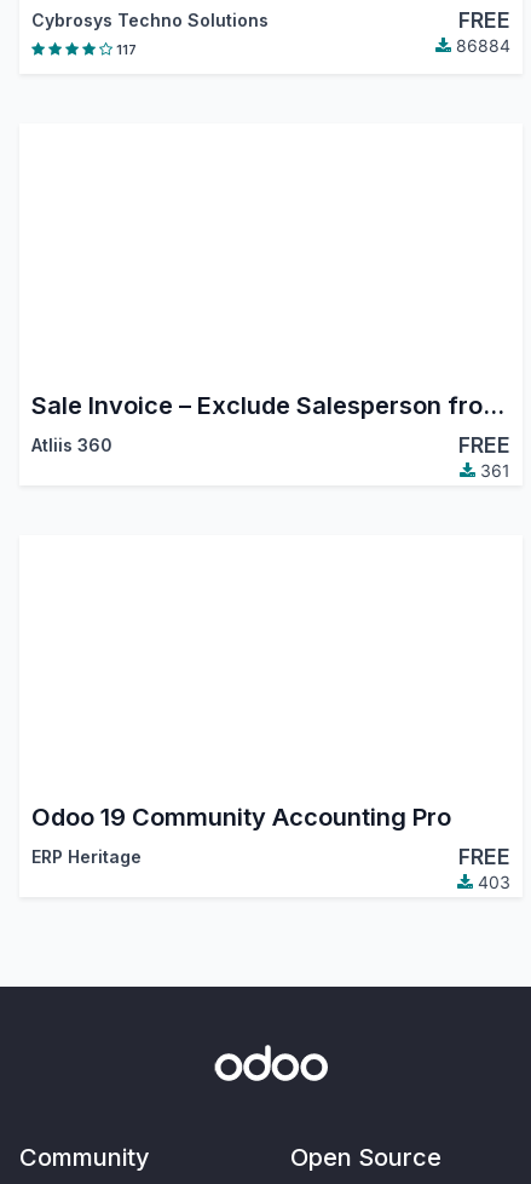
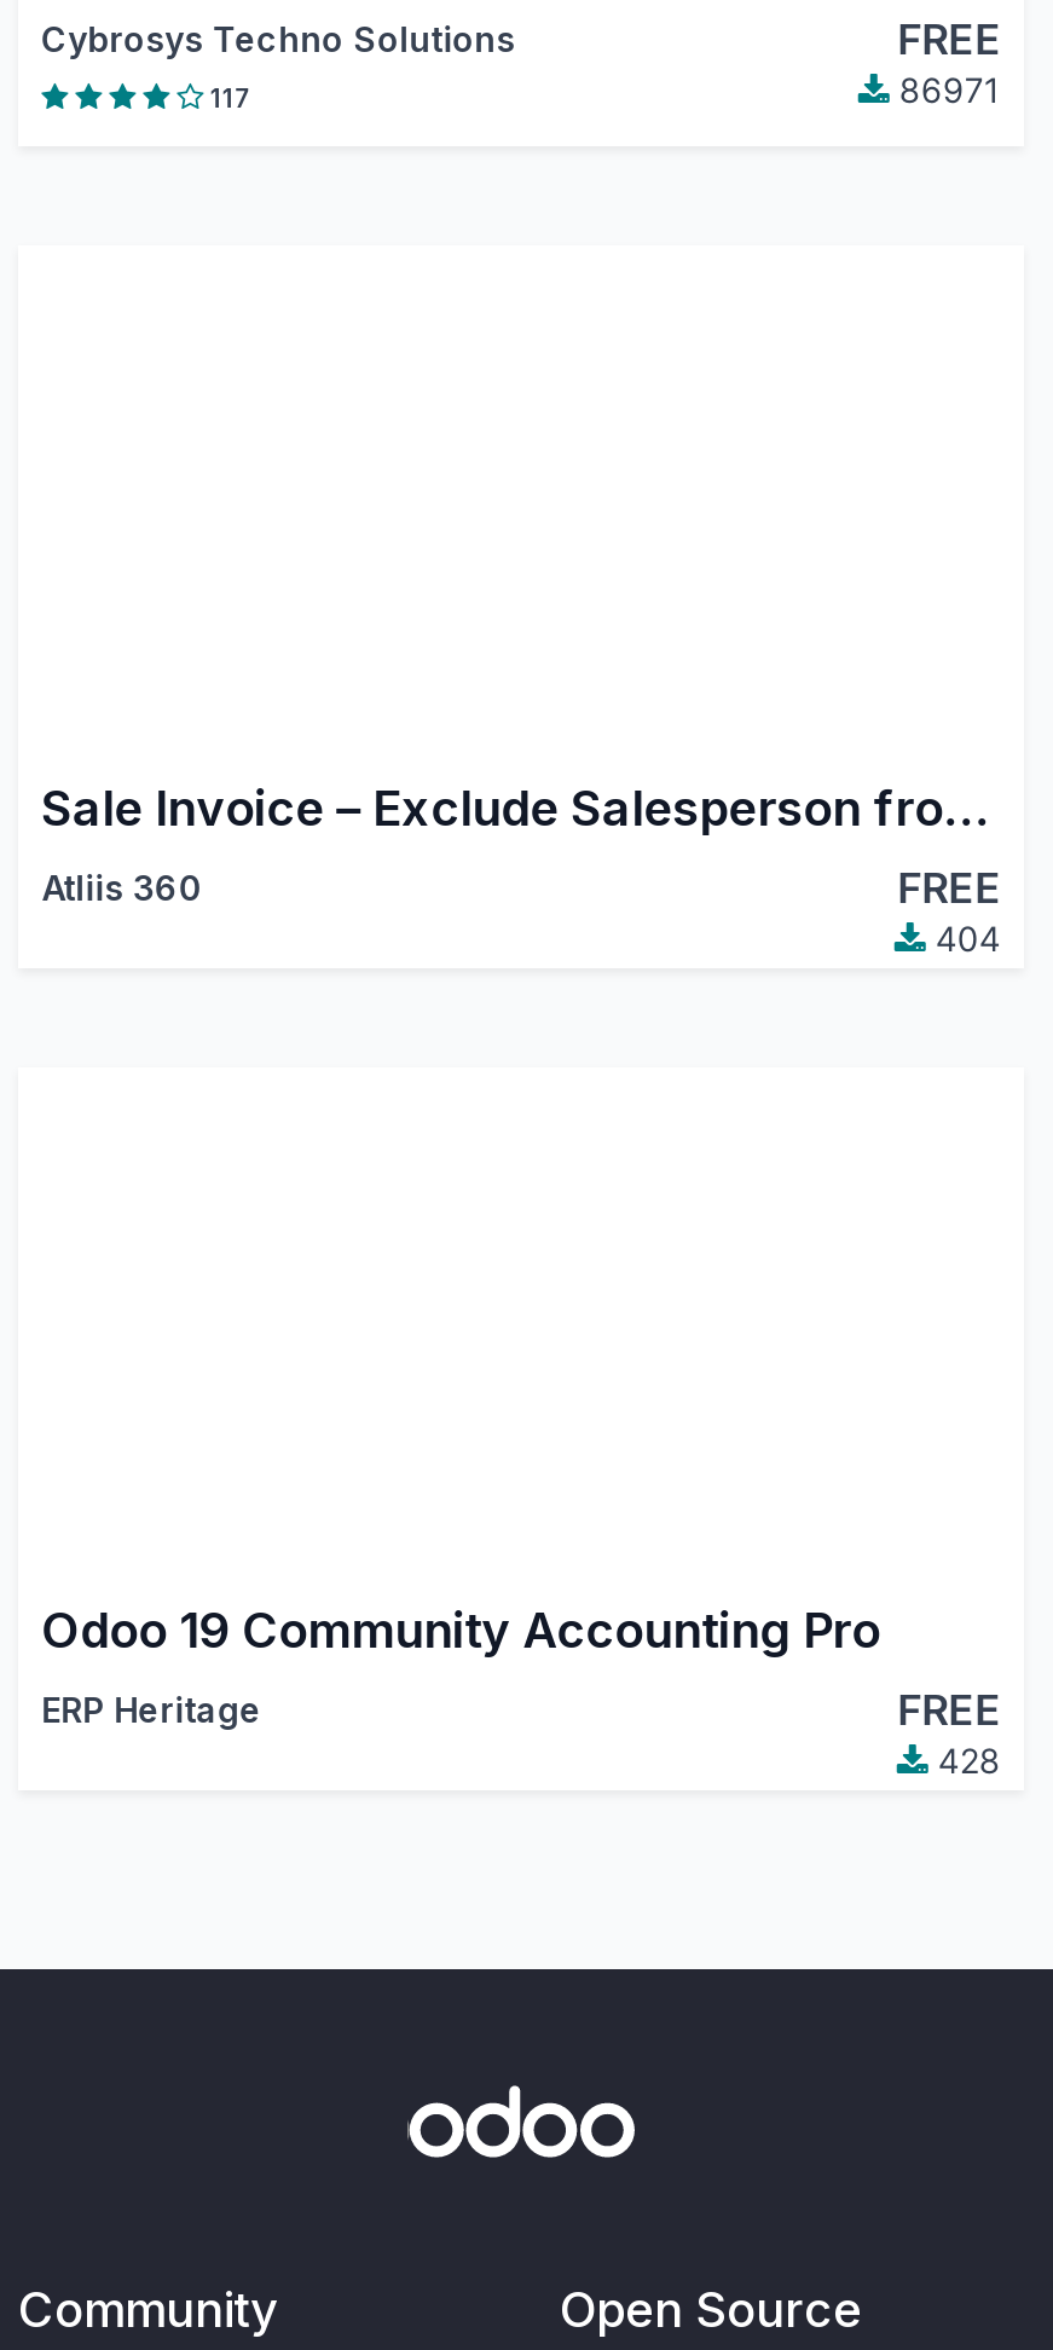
[452,35,511,56] 86884 -> [890,69,1001,110] 86971
[476,460,511,481] 361 -> [926,917,1001,958] 404
[473,872,511,892] 403 -> [928,1739,1001,1780] 428

